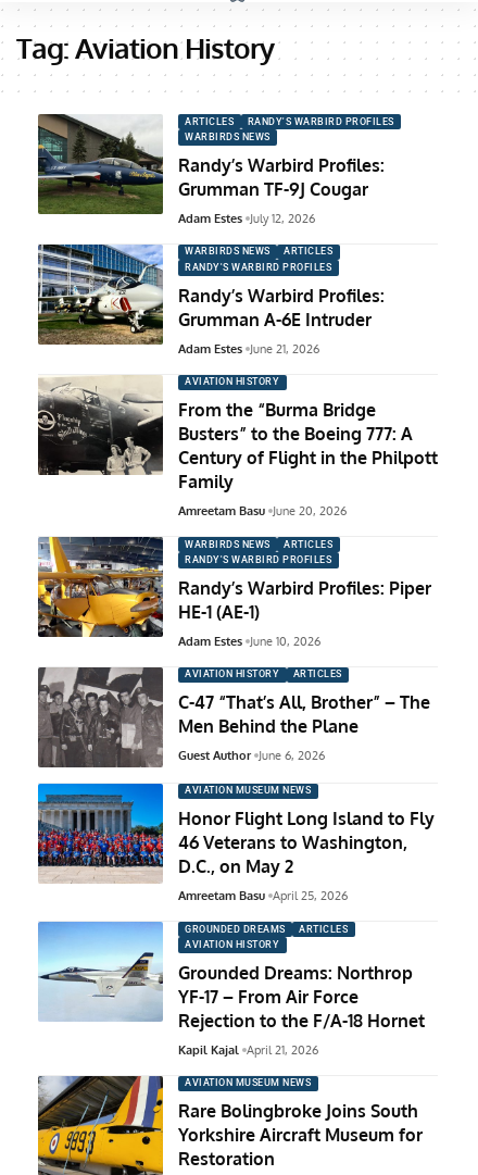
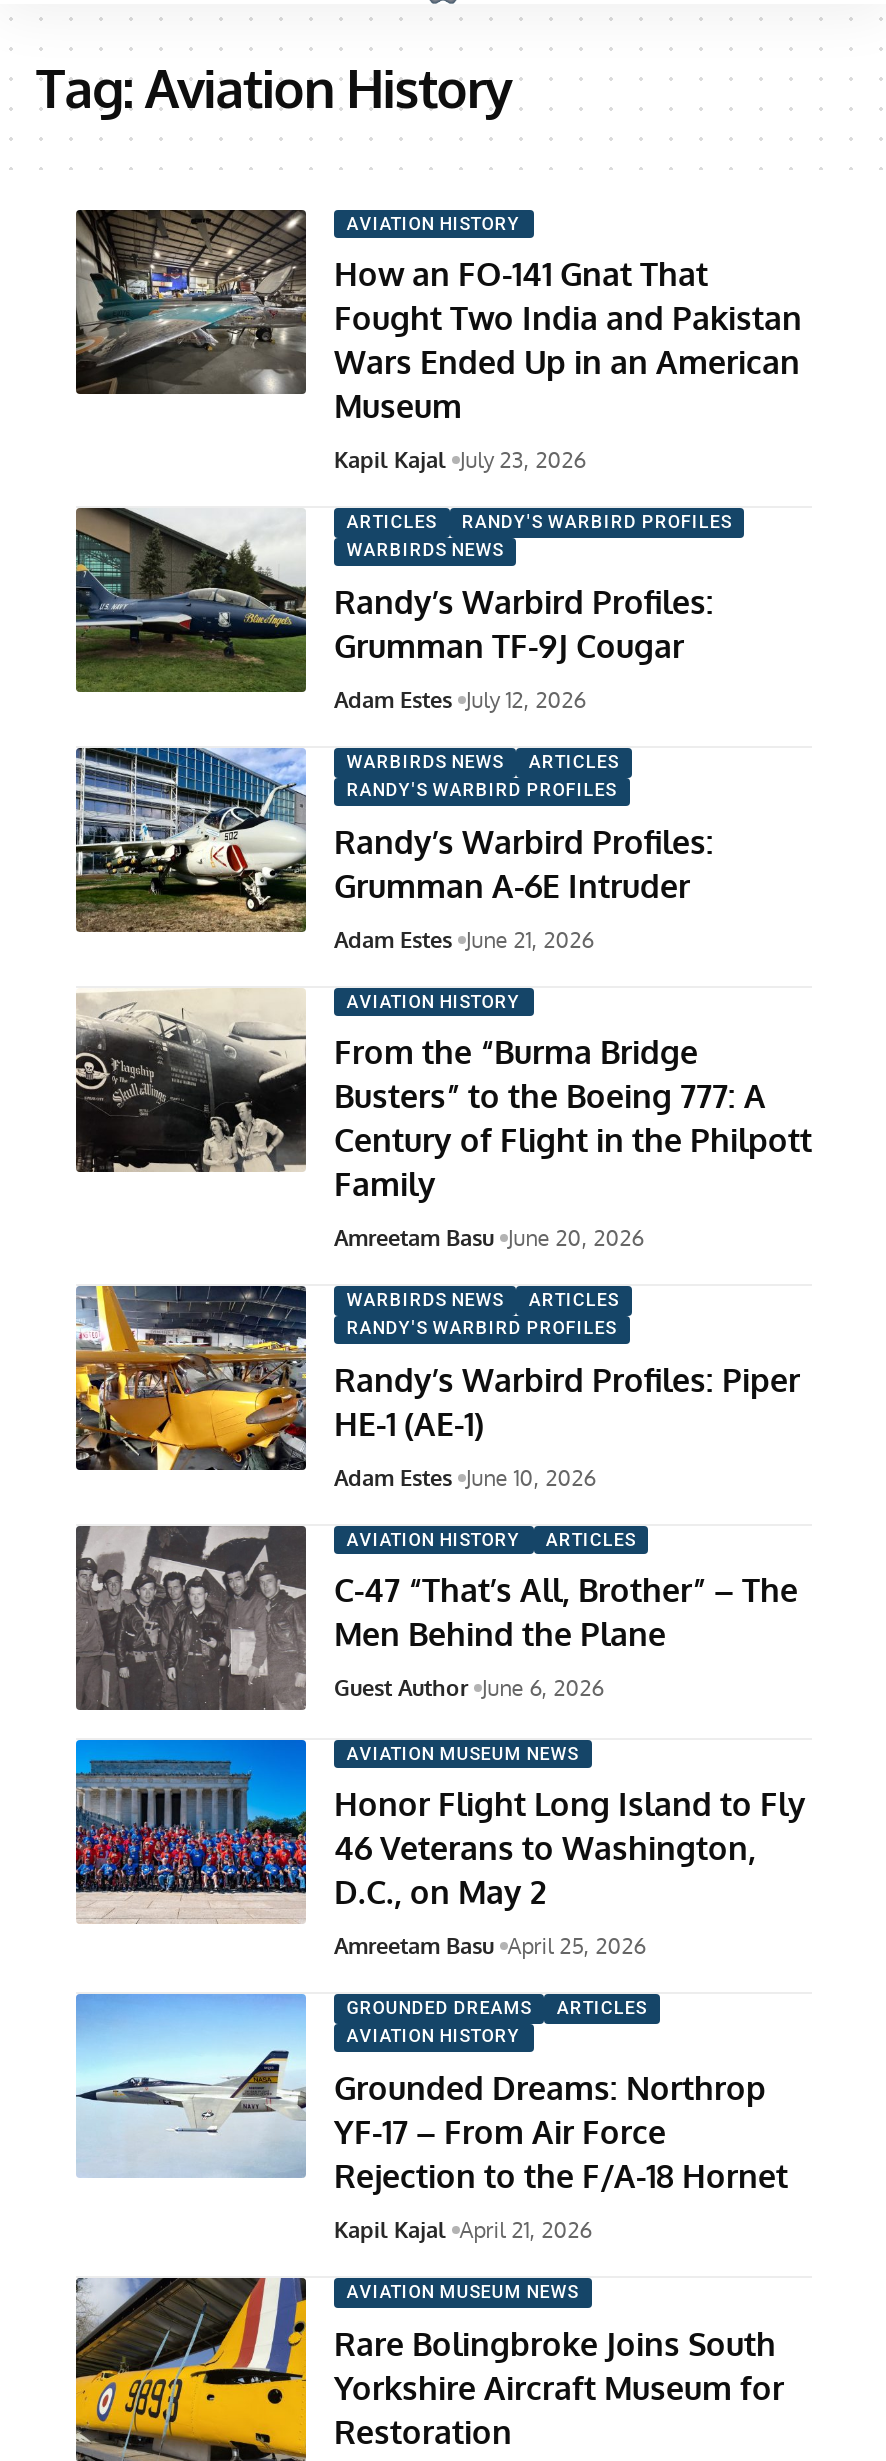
none -> [74,208,802,475] [image] | AVIATION HISTORY | How an FO-141 Gnat That | Fought Two India and Pakistan | Wars Ended Up in an American | Museum | Kapil Kajal July 23, 2026

